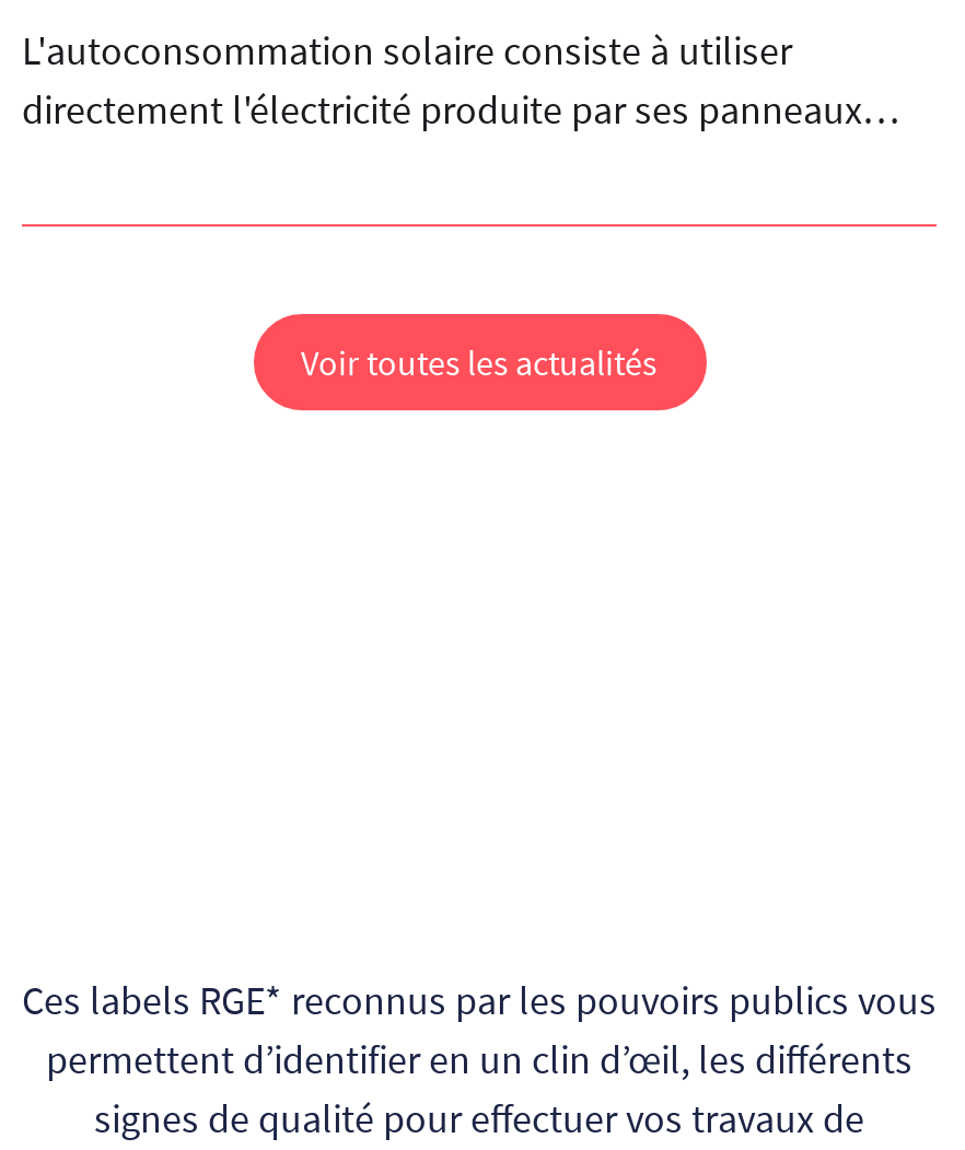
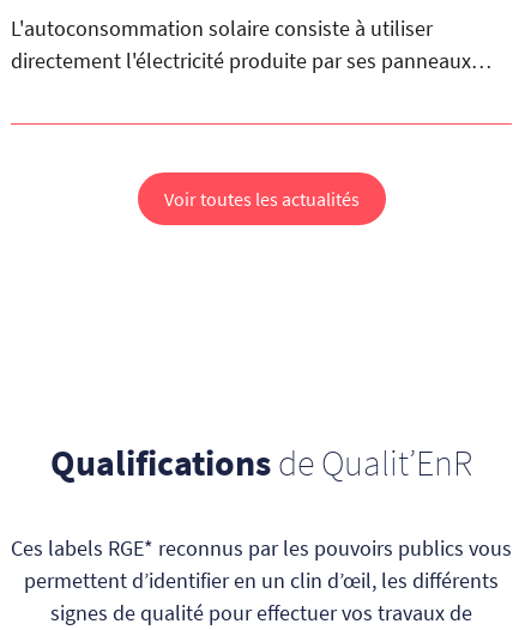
none -> [50,440,472,485] Qualifications de Qualit’EnR

